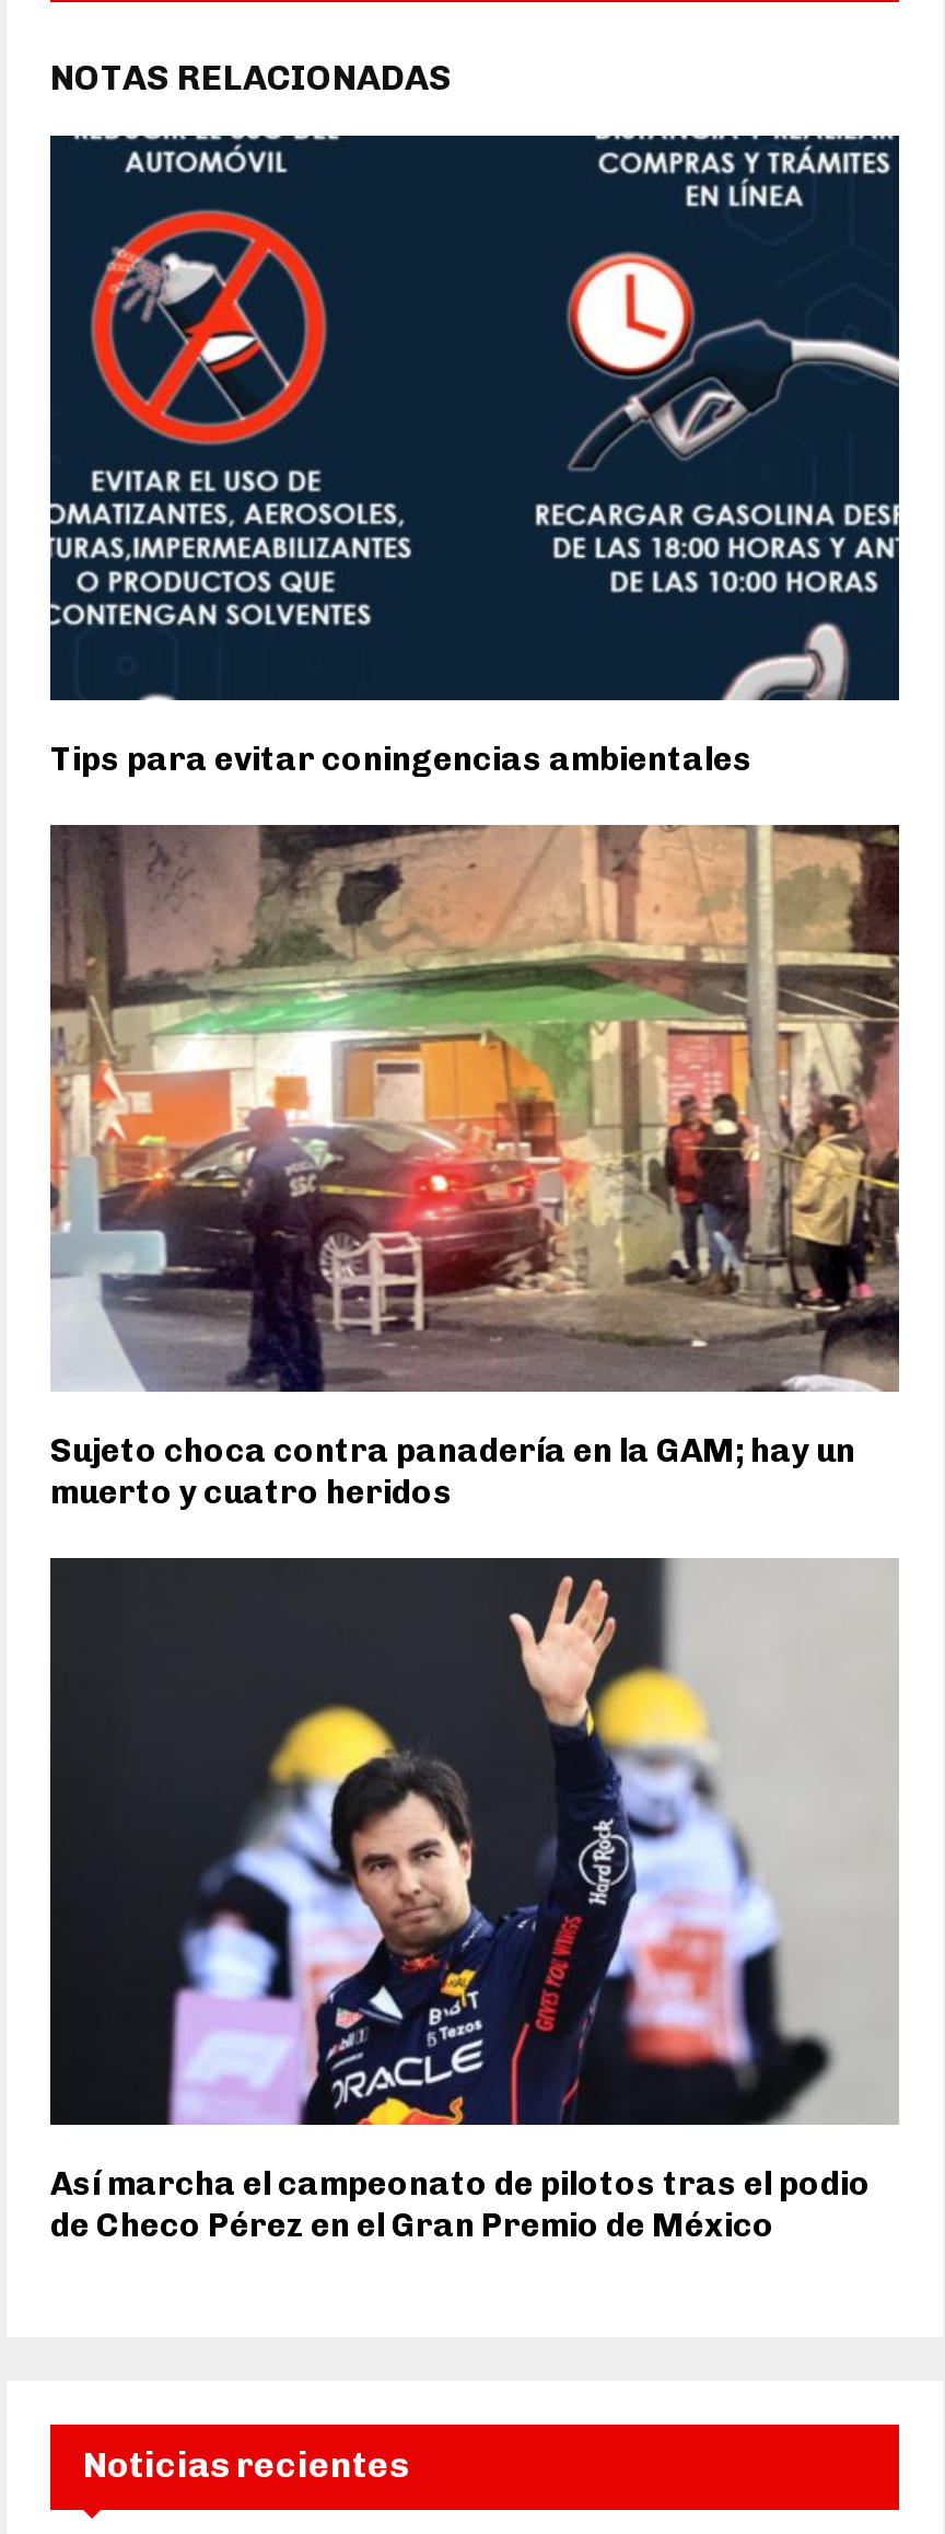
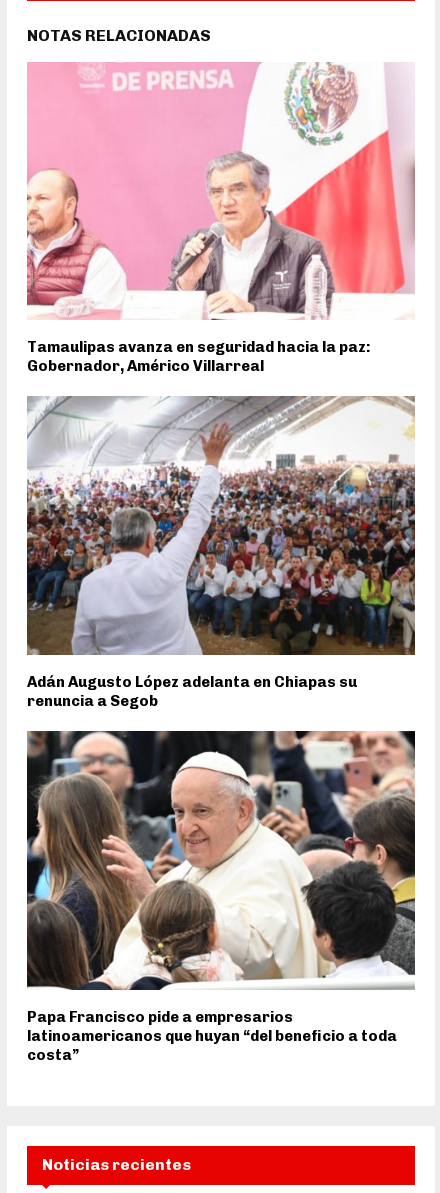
[48,133,901,780] [image] | Tips para evitar coningencias ambientales -> [26,62,415,375] [image] | Tamaulipas avanza en seguridad hacia la paz: | Gobernador, Américo Villarreal
[48,823,901,1512] [image] | Sujeto choca contra panadería en la GAM; hay un | muerto y cuatro heridos -> [26,395,416,710] [image] | Adán Augusto López adelanta en Chiapas su | renuncia a Segob
[50,1556,897,2244] [image] | Así marcha el campeonato de pilotos tras el podio | de Checo Pérez en el Gran Premio de México -> [26,730,416,1064] [image] | Papa Francisco pide a empresarios | latinoamericanos que huyan “del beneficio a toda | costa”

